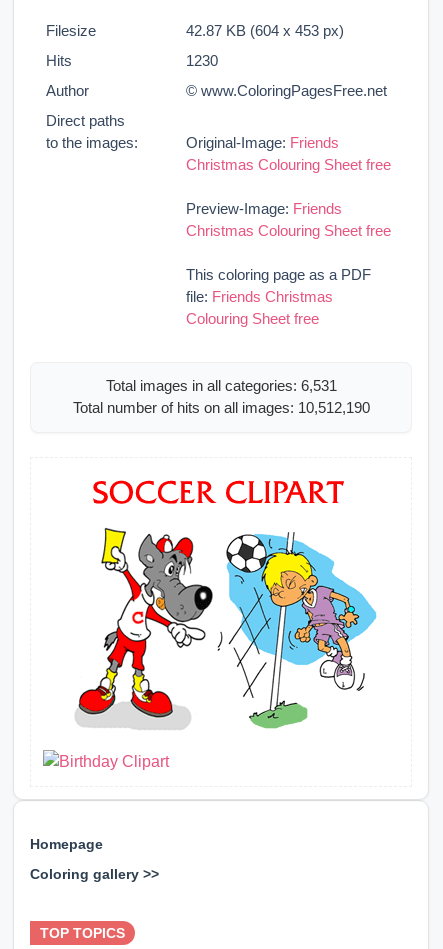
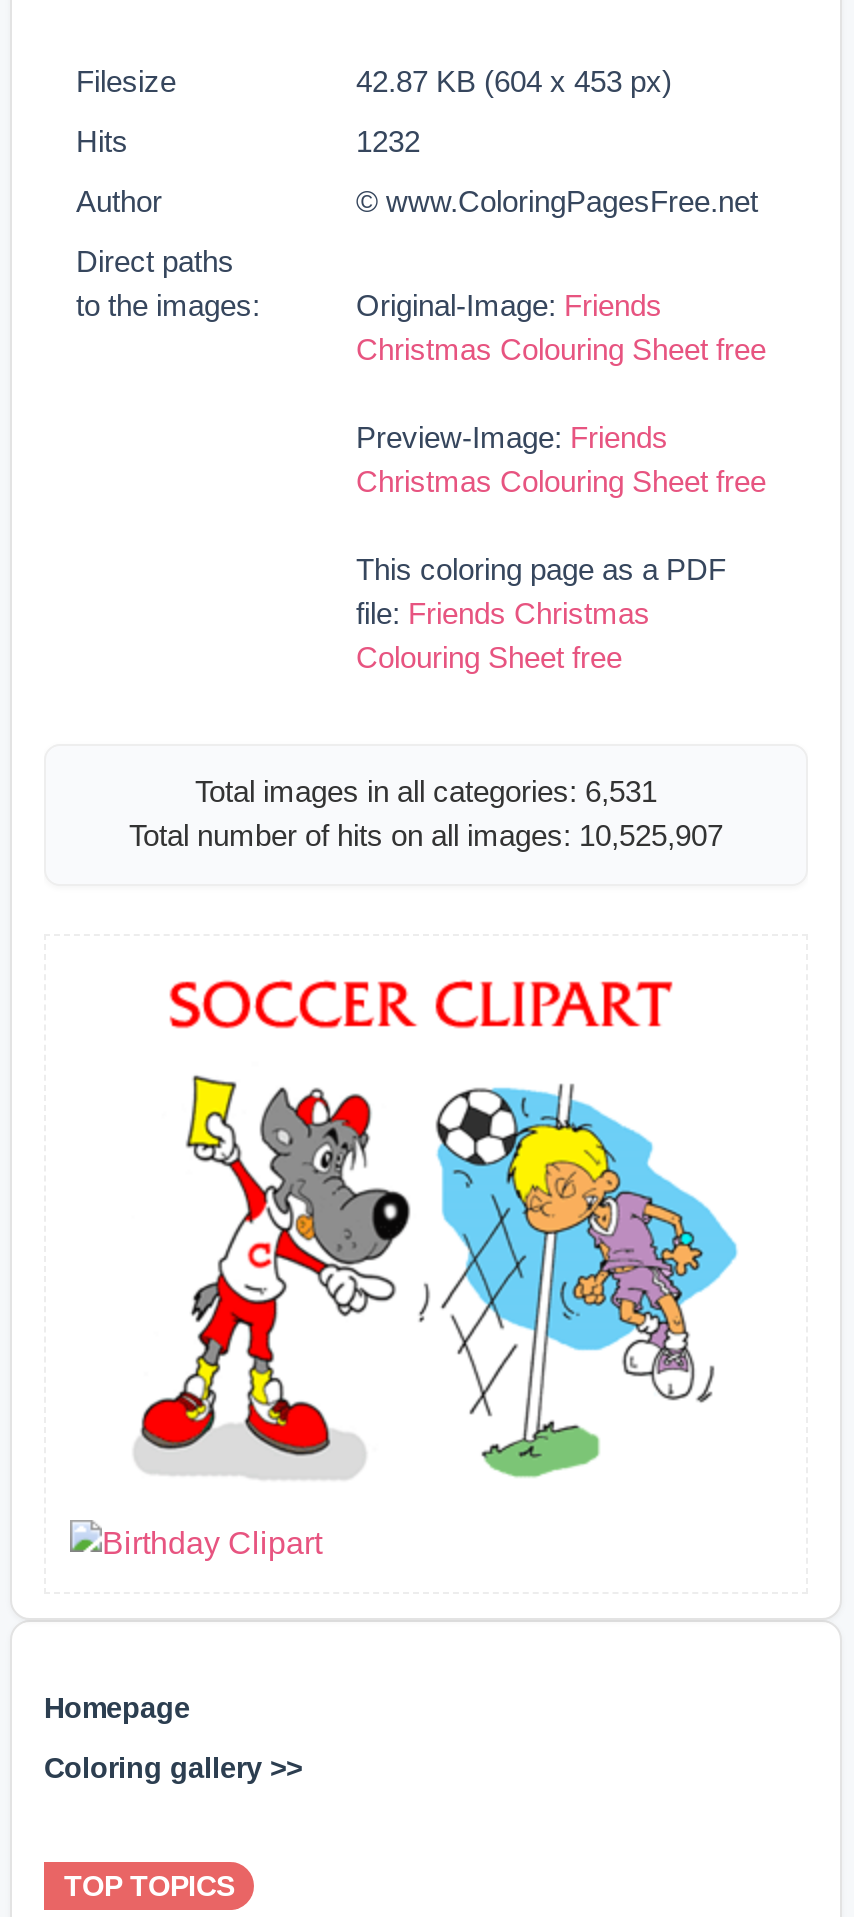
[186,52,218,69] 1230 -> [356,123,420,157] 1232
[72,399,369,416] Total number of hits on all images: 10,512,190 -> [129,819,723,853] Total number of hits on all images: 10,525,907

